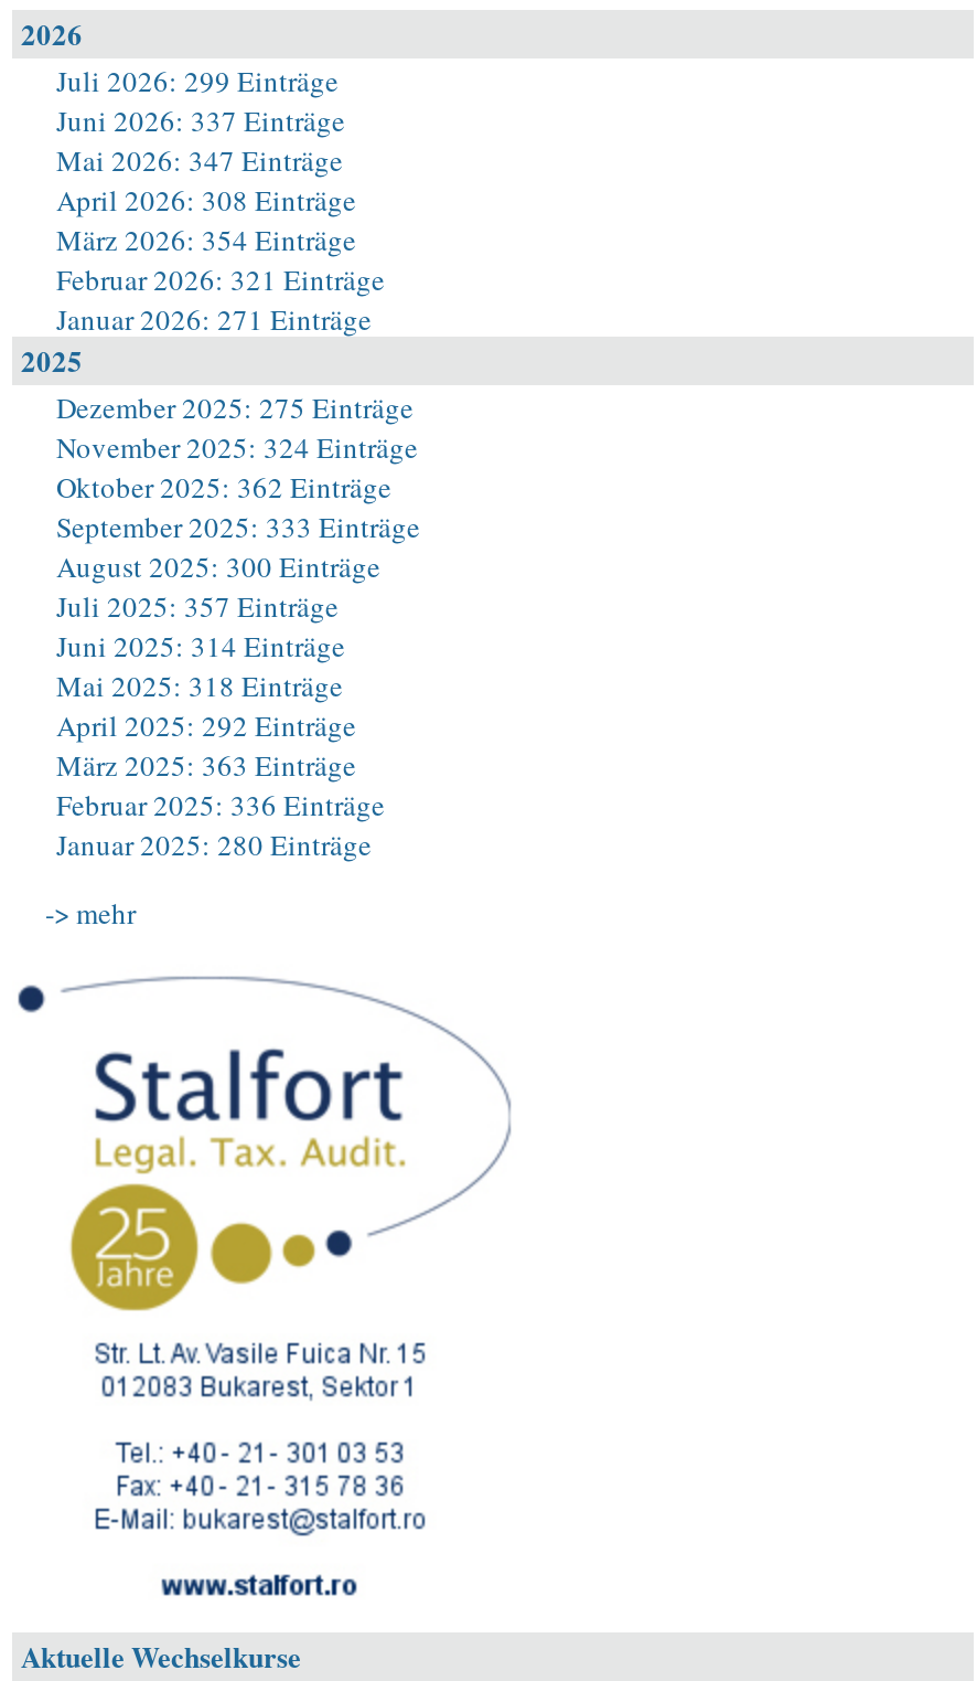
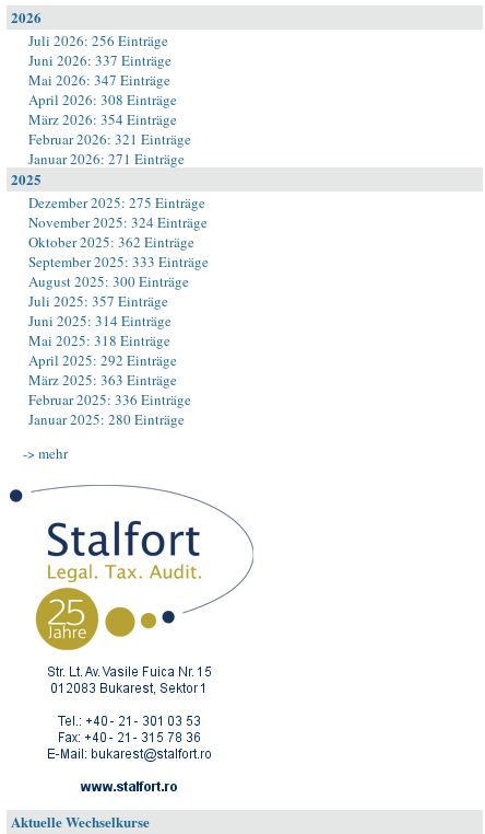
[56,61,339,100] Juli 2026: 299 Einträge -> [28,31,168,50] Juli 2026: 256 Einträge

